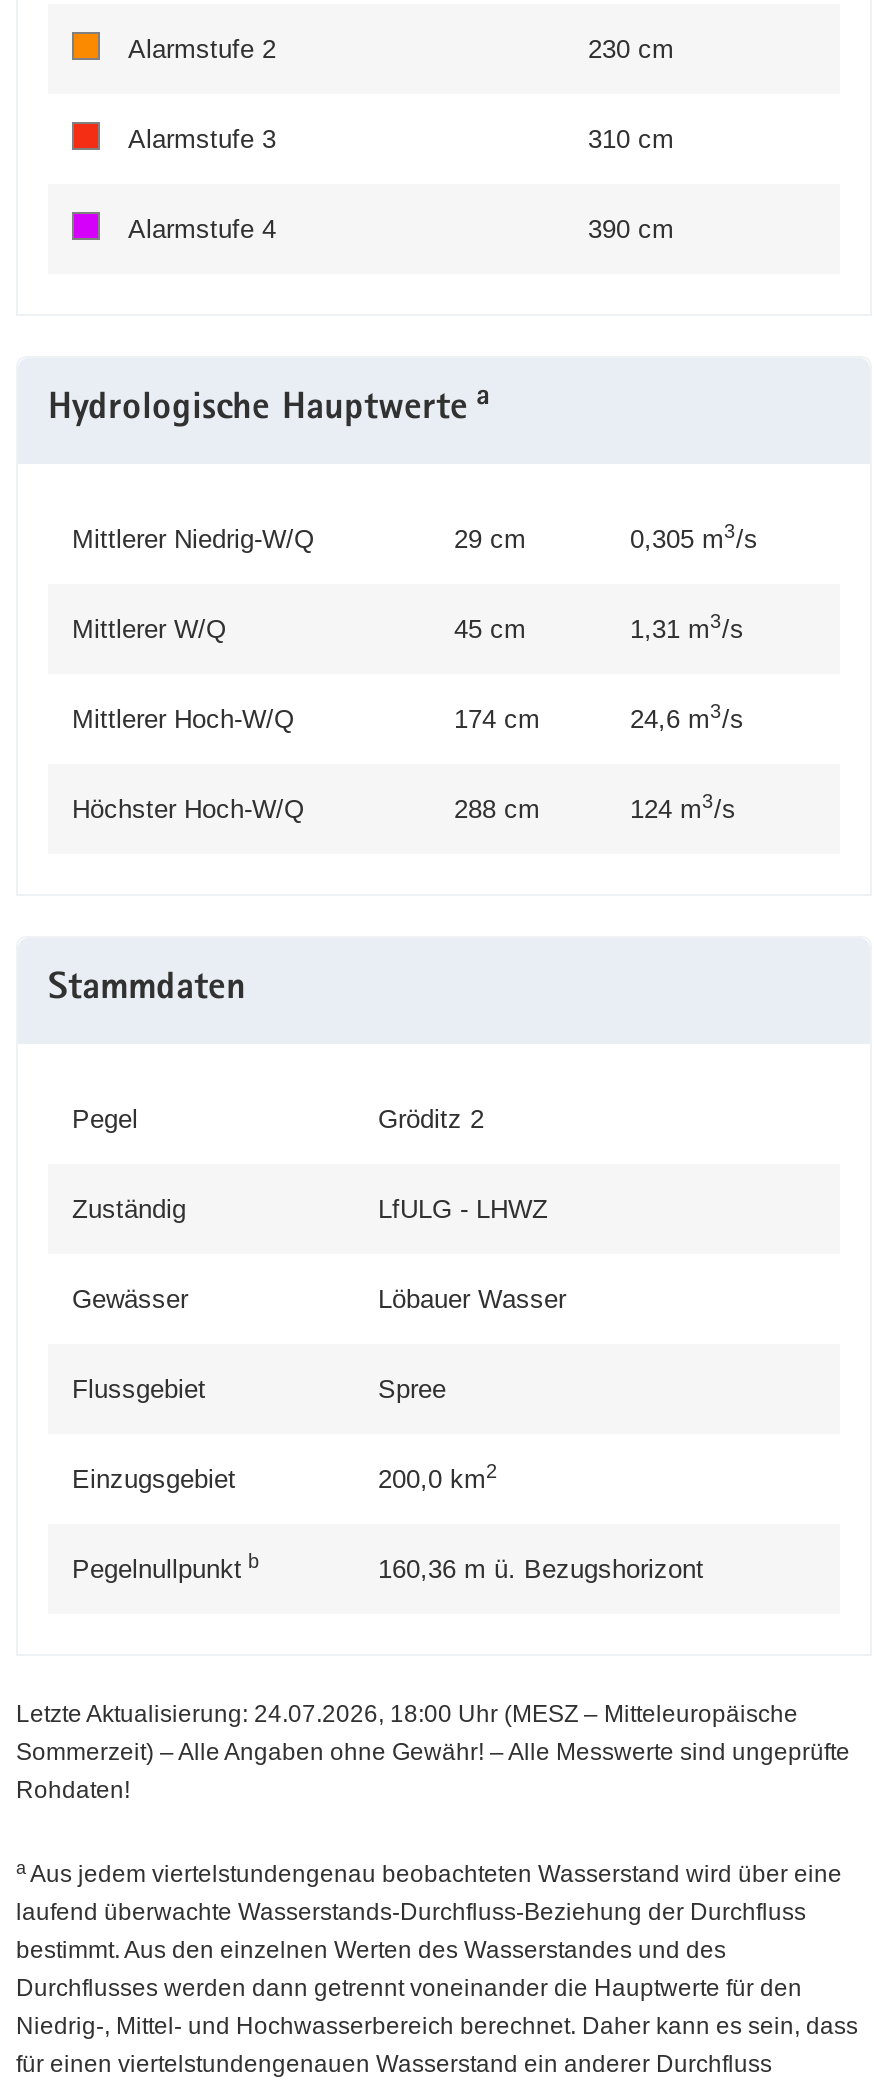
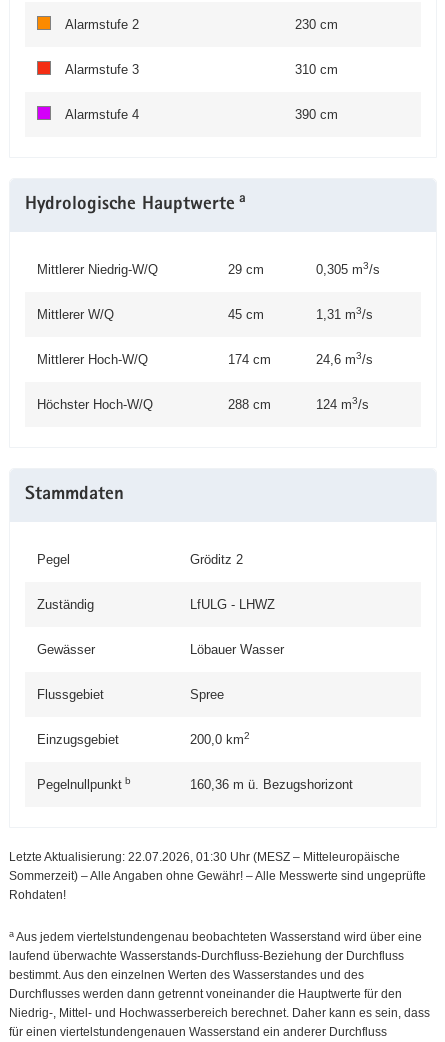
[16,1700,798,1728] Letzte Aktualisierung: 24.07.2026, 18:00 Uhr (MESZ – Mitteleuropäische -> [9,850,400,864] Letzte Aktualisierung: 22.07.2026, 01:30 Uhr (MESZ – Mitteleuropäische

